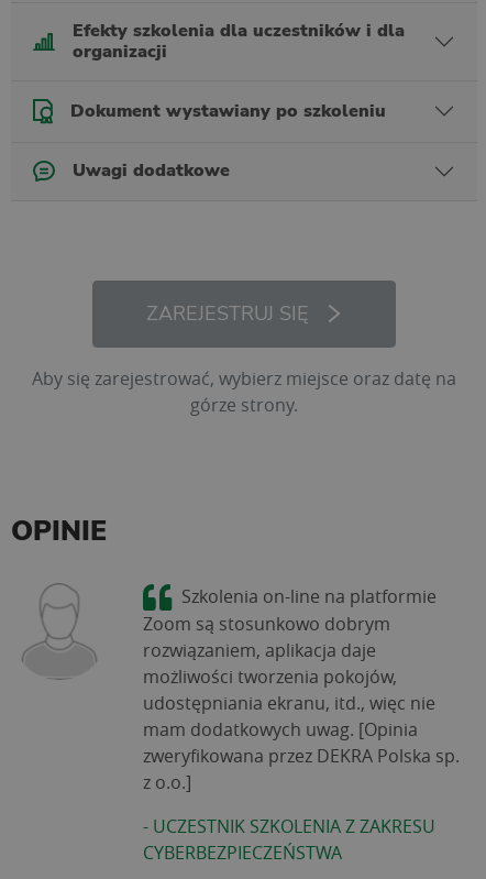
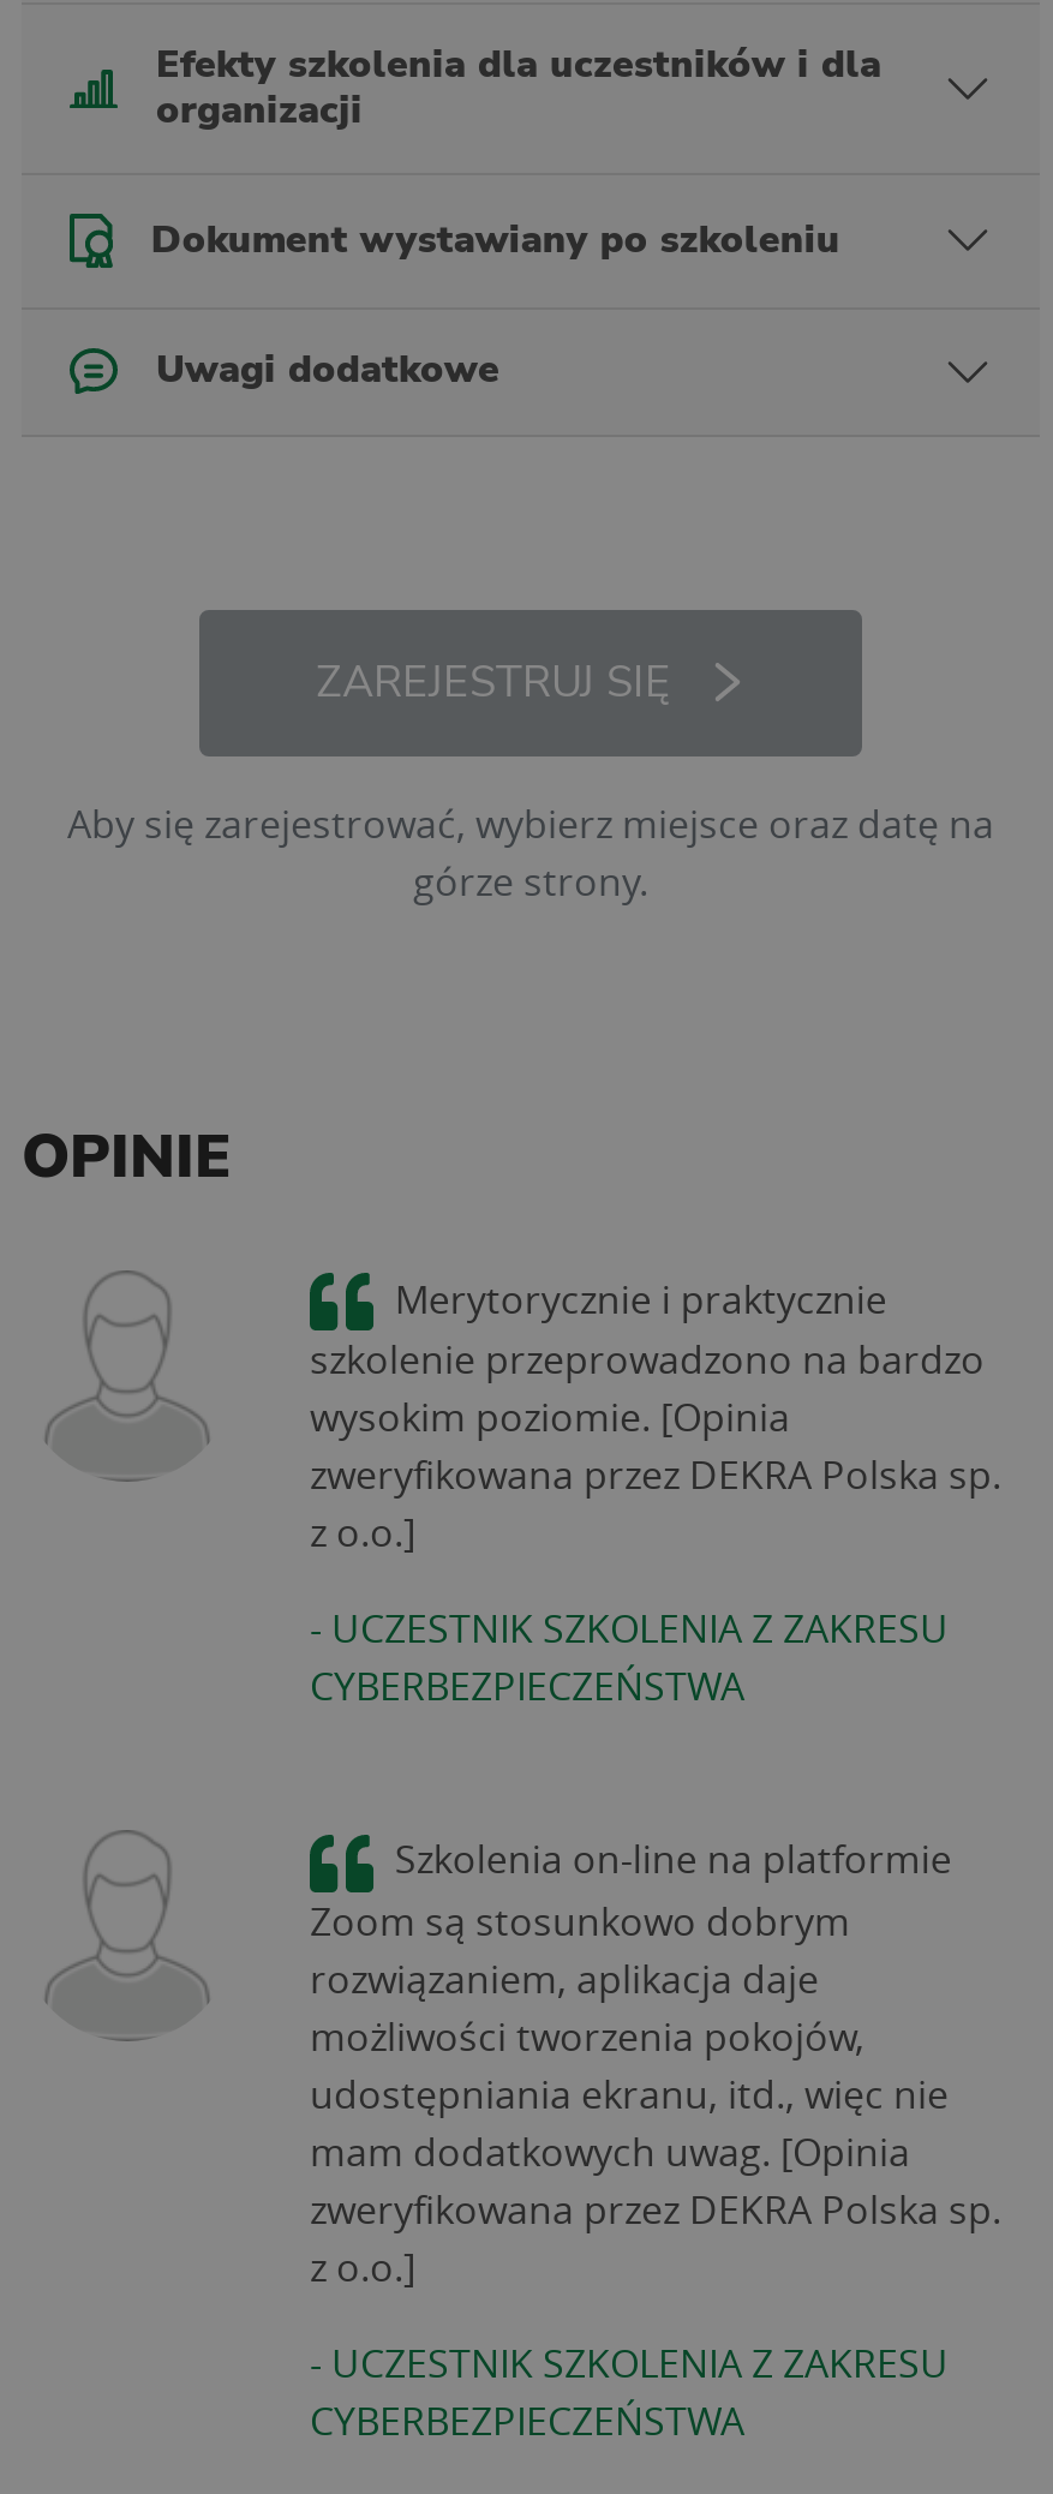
none -> [310,1272,1001,1713] Merytorycznie i praktycznie | szkolenie przeprowadzono na bardzo | wysokim poziomie. [Opinia | zweryfikowana przez DEKRA Polska sp. | z o.o.] | - UCZESTNIK SZKOLENIA Z ZAKRESU | CYBERBEZPIECZEŃSTWA

